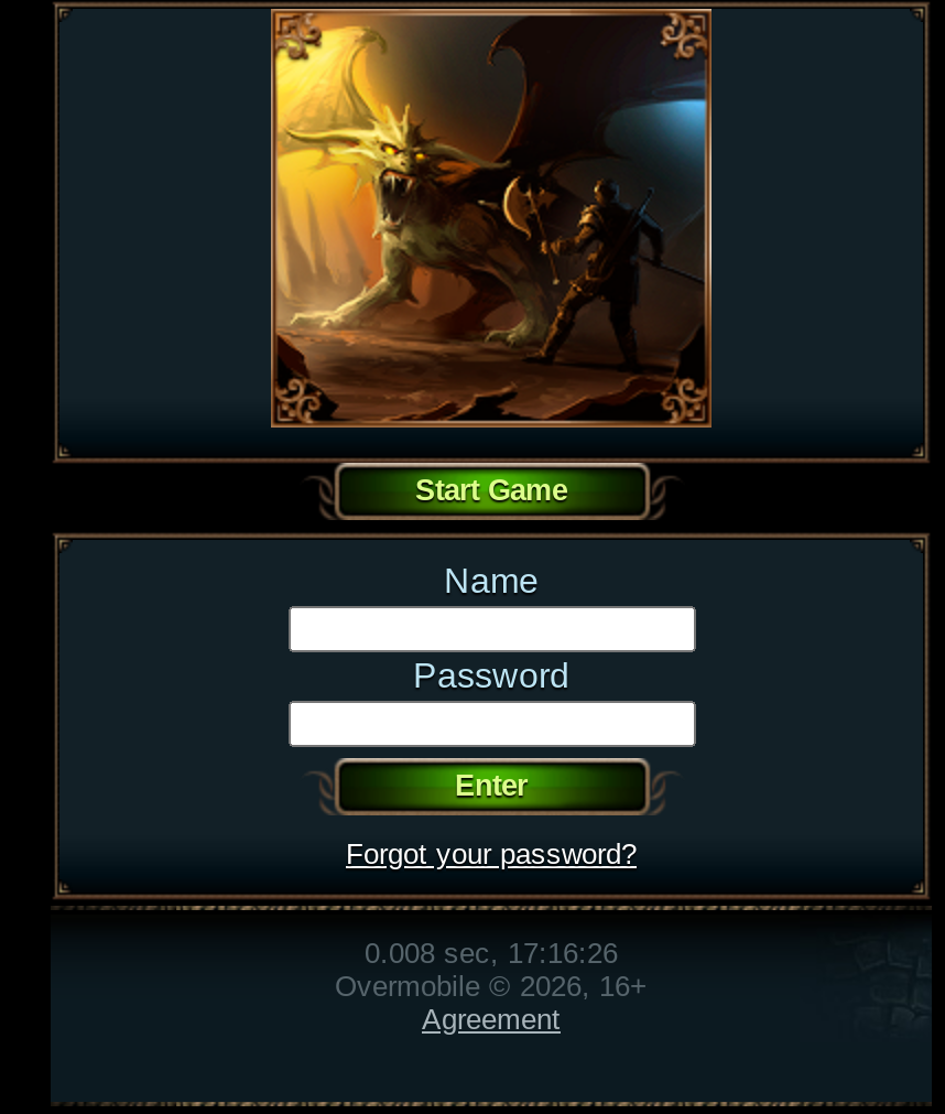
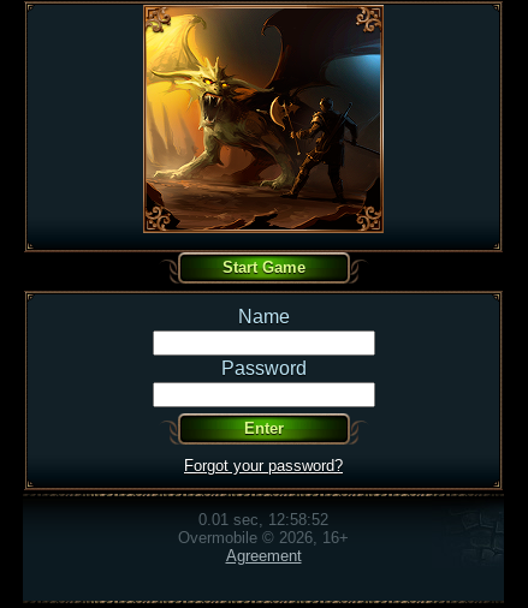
[365,935,618,969] 0.008 sec, 17:16:26 -> [198,510,328,528] 0.01 sec, 12:58:52

